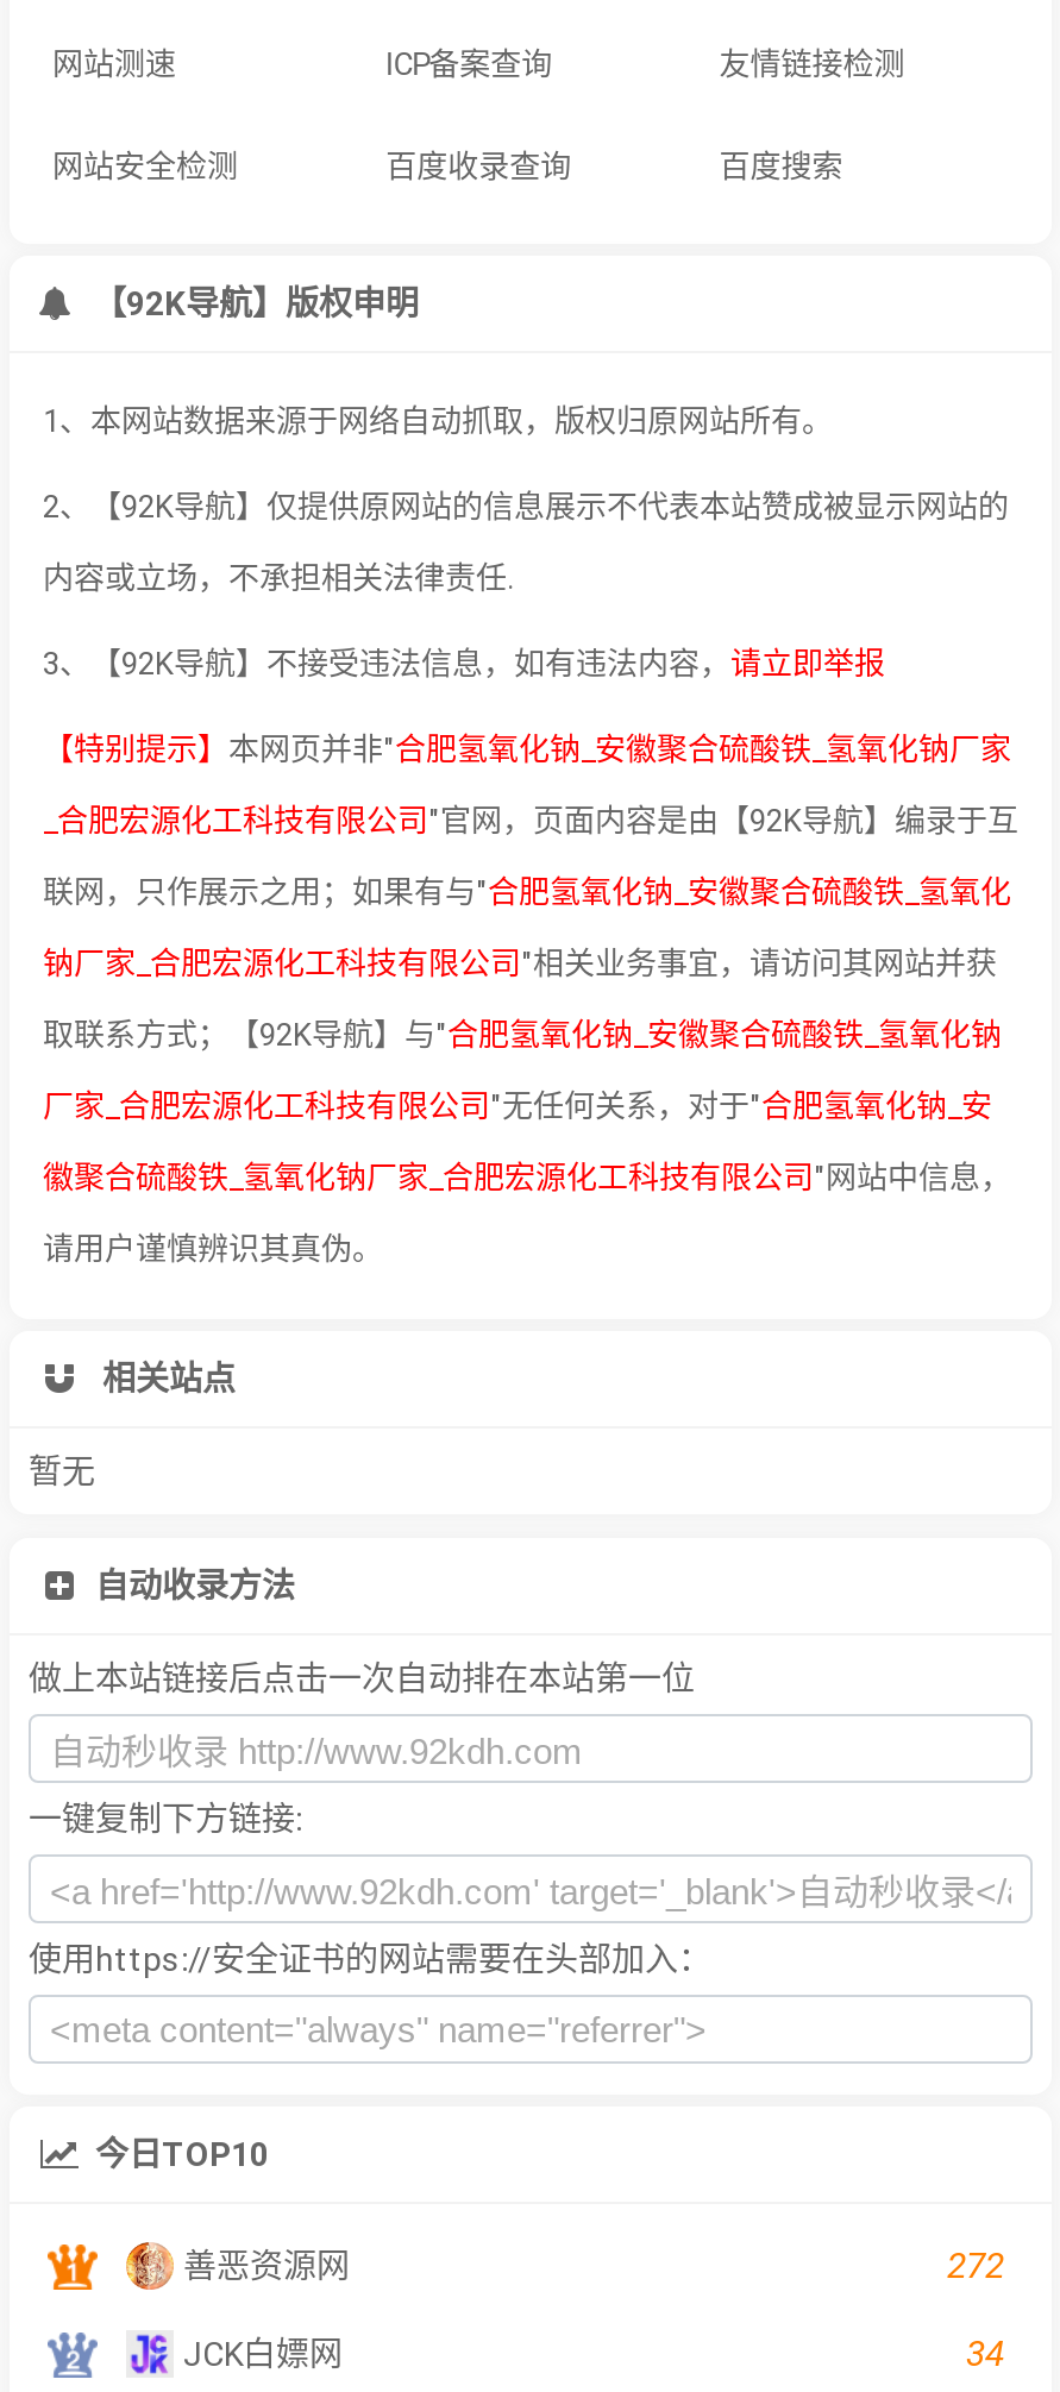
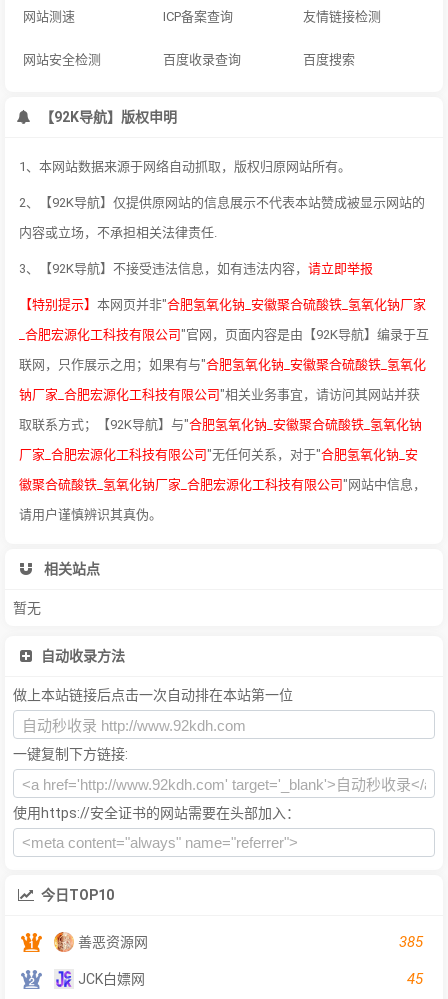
[947,2245,1004,2287] 272 -> [399,933,423,951] 385
[966,2333,1004,2375] 34 -> [407,970,423,988] 45

